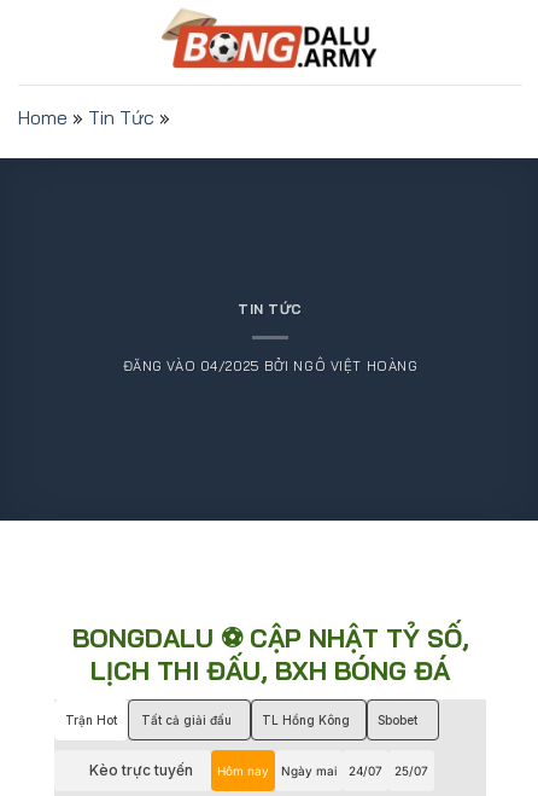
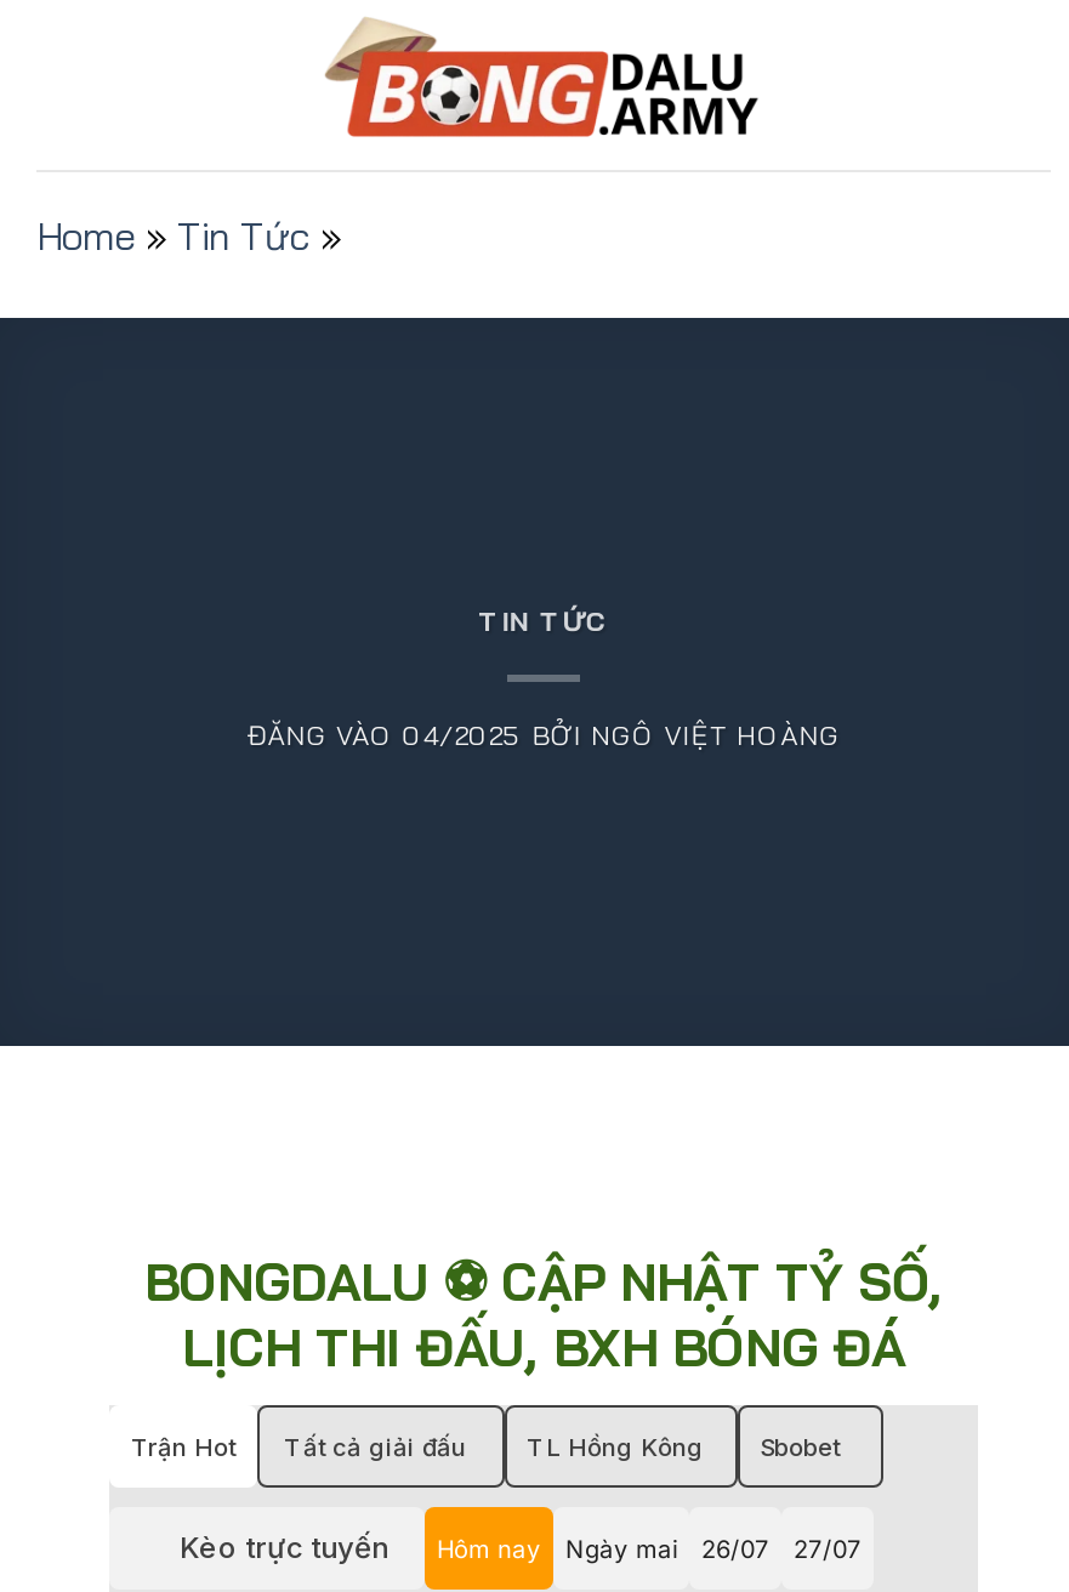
[349,764,428,778] 24/07 | 25/07 -> [701,1535,862,1564] 26/07 | 27/07

